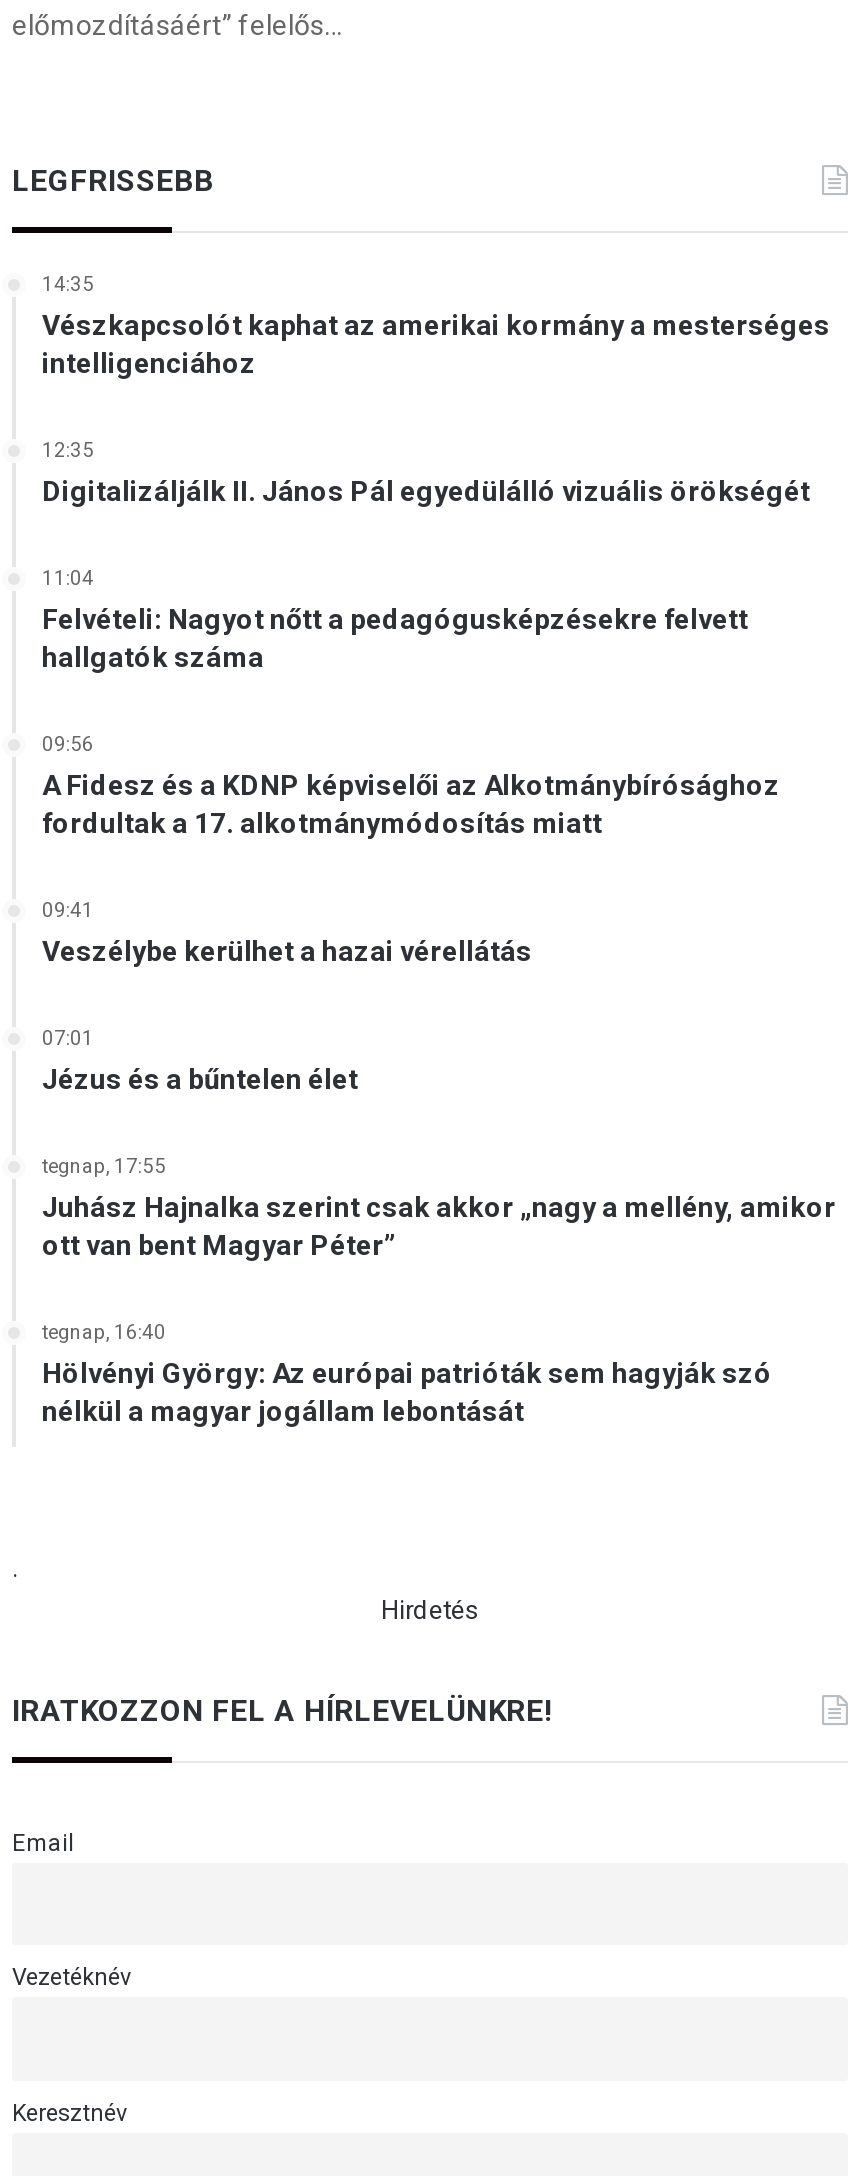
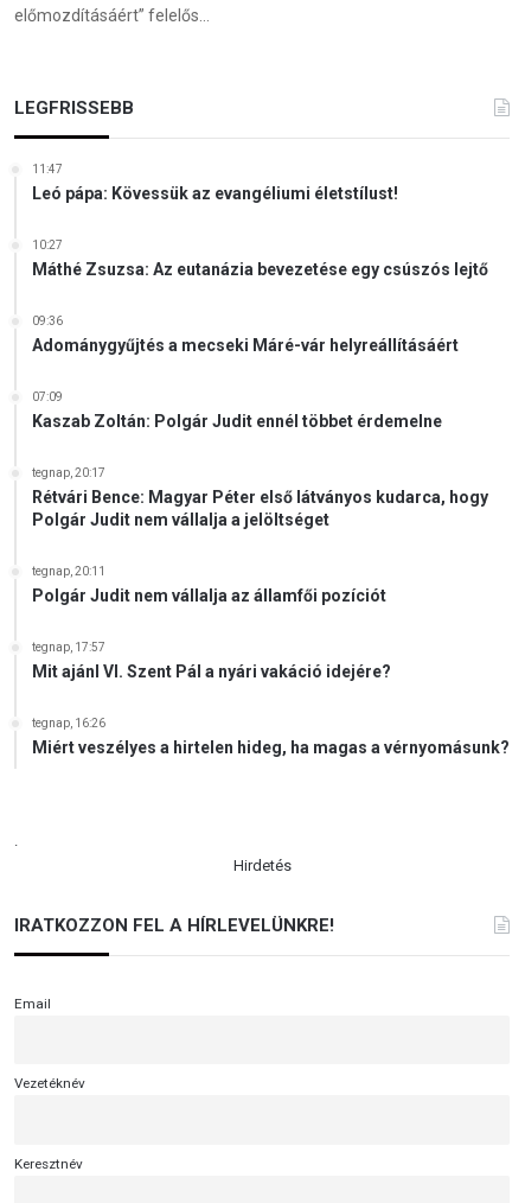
[42,273,830,379] 14:35 | Vészkapcsolót kaphat az amerikai kormány a mesterséges | intelligenciához -> [32,163,398,203] 11:47 | Leó pápa: Kövessük az evangéliumi életstílust!
[42,439,810,507] 12:35 | Digitalizáljálk II. János Pál egyedülálló vizuális örökségét -> [32,238,488,279] 10:27 | Máthé Zsuzsa: Az eutanázia bevezetése egy csúszós lejtő
[42,567,748,673] 11:04 | Felvételi: Nagyot nőtt a pedagógusképzésekre felvett | hallgatók száma -> [32,314,459,355] 09:36 | Adománygyűjtés a mecseki Máré-vár helyreállításáért
[42,733,780,839] 09:56 | A Fidesz és a KDNP képviselői az Alkotmánybírósághoz | fordultak a 17. alkotmánymódosítás miatt -> [32,390,442,431] 07:09 | Kaszab Zoltán: Polgár Judit ennél többet érdemelne
[42,899,532,967] 09:41 | Veszélybe kerülhet a hazai vérellátás -> [32,466,488,529] tegnap, 20:17 | Rétvári Bence: Magyar Péter első látványos kudarca, hogy | Polgár Judit nem vállalja a jelöltséget
[42,1027,358,1095] 07:01 | Jézus és a bűntelen élet -> [32,565,386,605] tegnap, 20:11 | Polgár Judit nem vállalja az államfői pozíciót
[42,1155,836,1261] tegnap, 17:55 | Juhász Hajnalka szerint csak akkor „nagy a mellény, amikor | ott van bent Magyar Péter” -> [32,641,391,681] tegnap, 17:57 | Mit ajánl VI. Szent Pál a nyári vakáció idejére?
[42,1321,772,1427] tegnap, 16:40 | Hölvényi György: Az európai patrióták sem hagyják szó | nélkül a magyar jogállam lebontását -> [32,717,510,757] tegnap, 16:26 | Miért veszélyes a hirtelen hideg, ha magas a vérnyomásunk?

